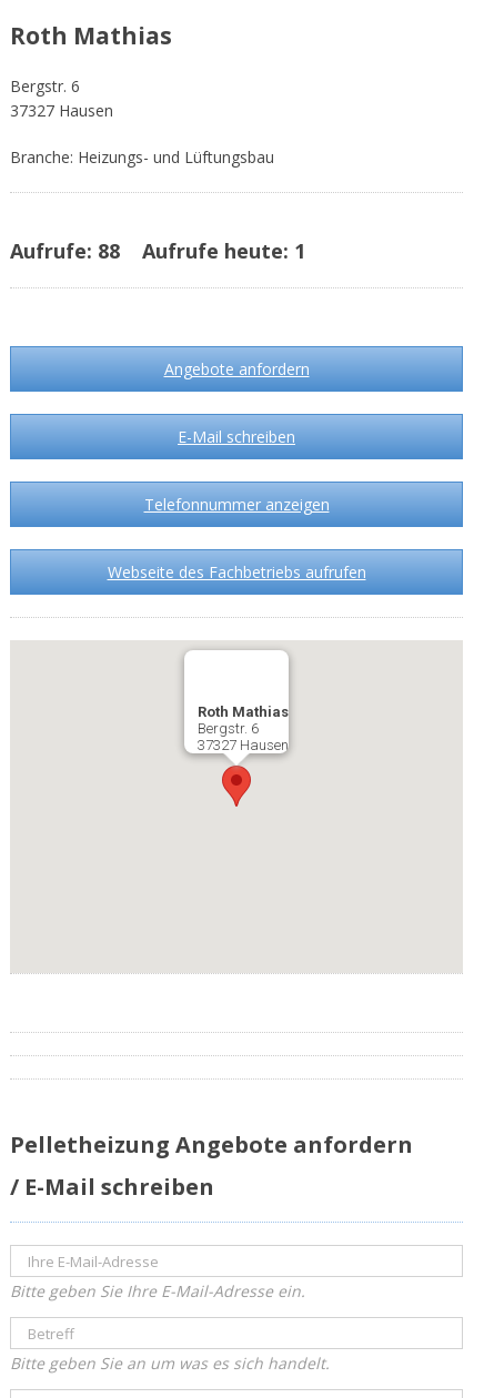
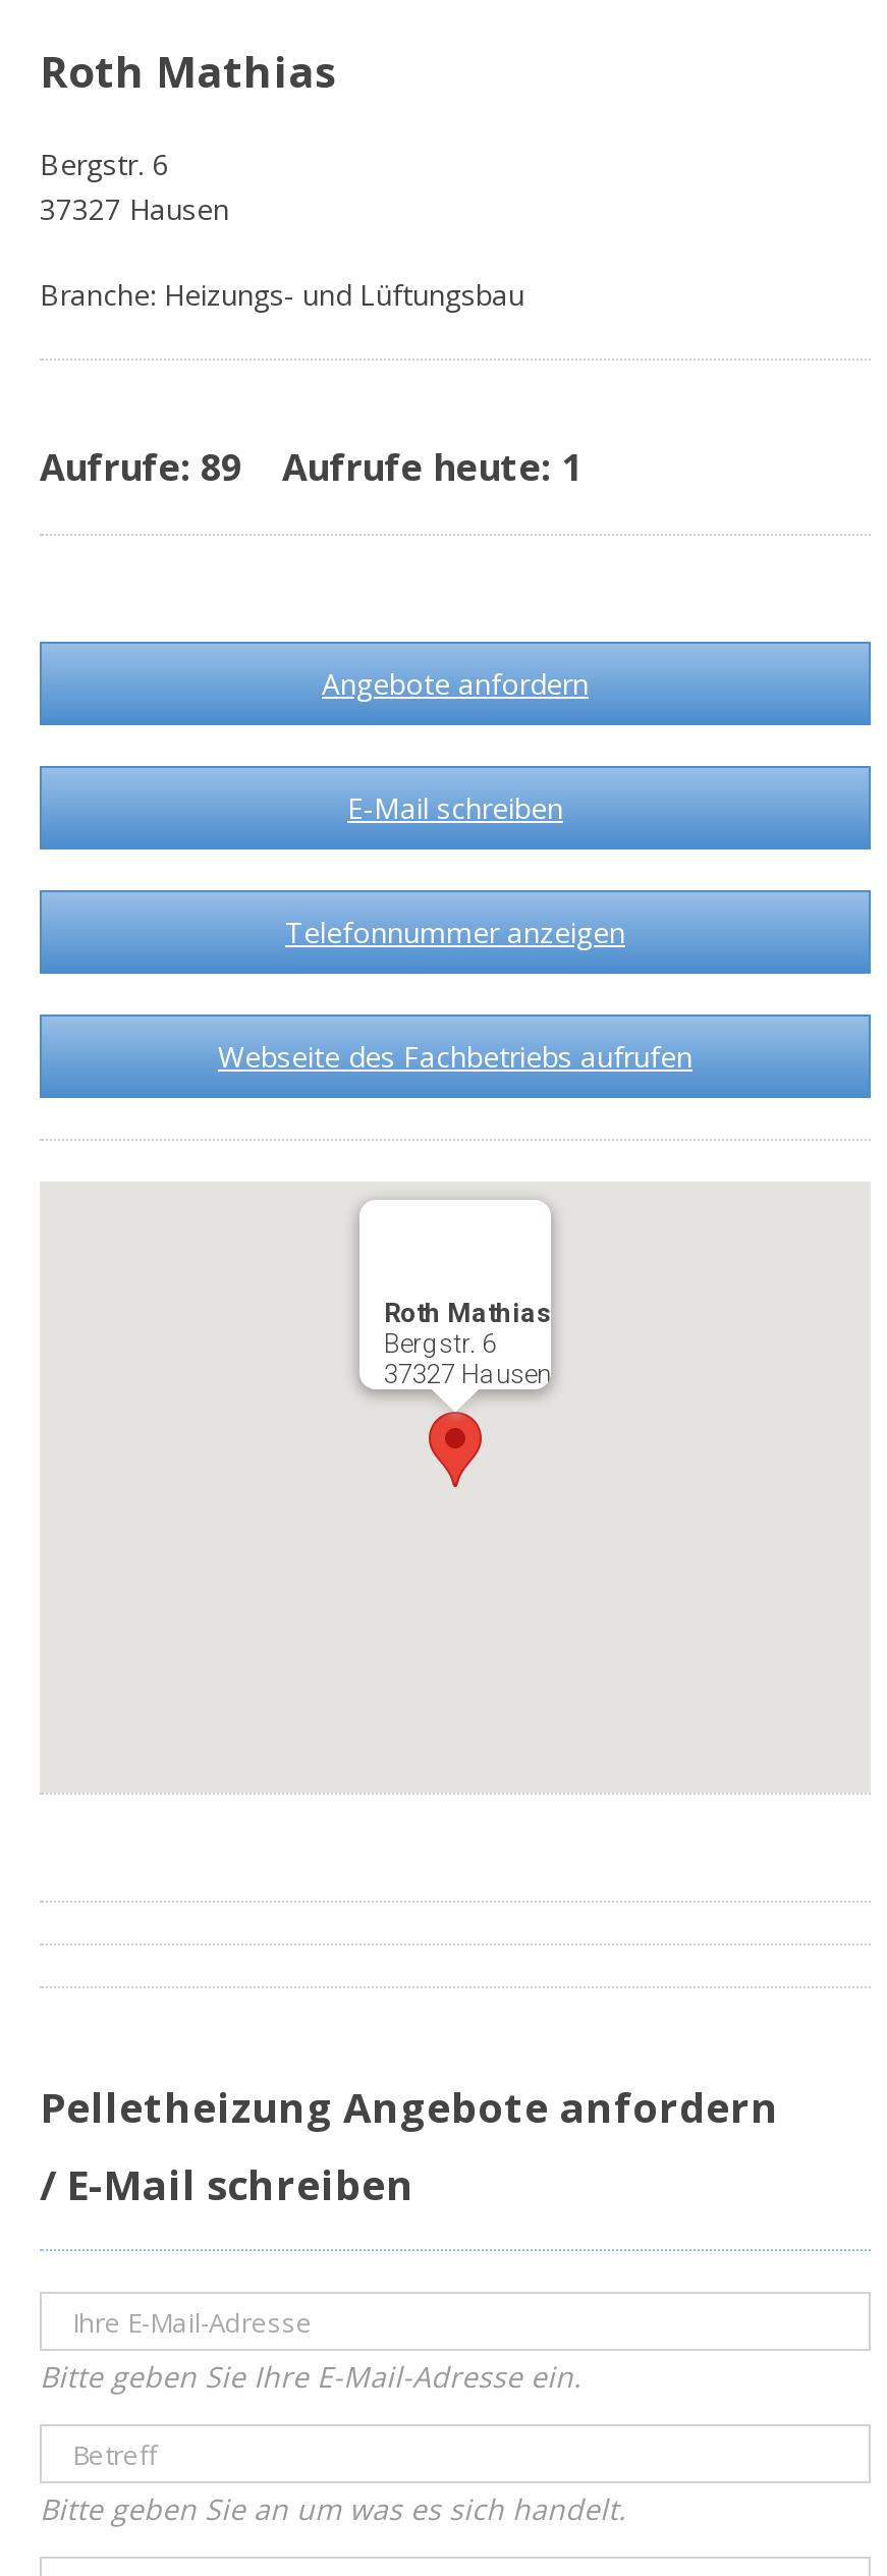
[10,238,305,264] Aufrufe: 88 Aufrufe heute: 1 -> [40,442,581,491] Aufrufe: 89 Aufrufe heute: 1

